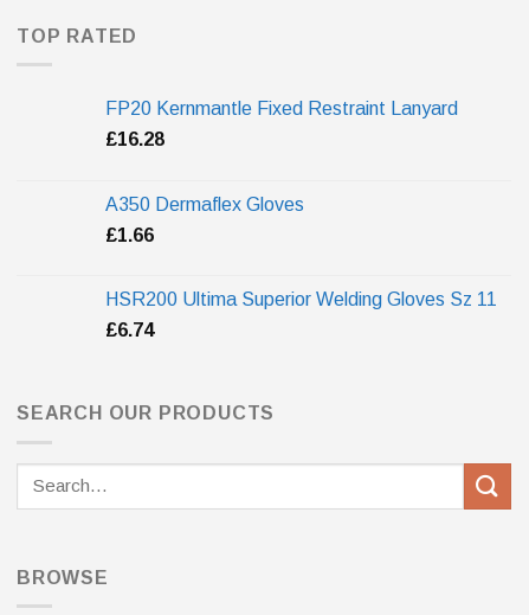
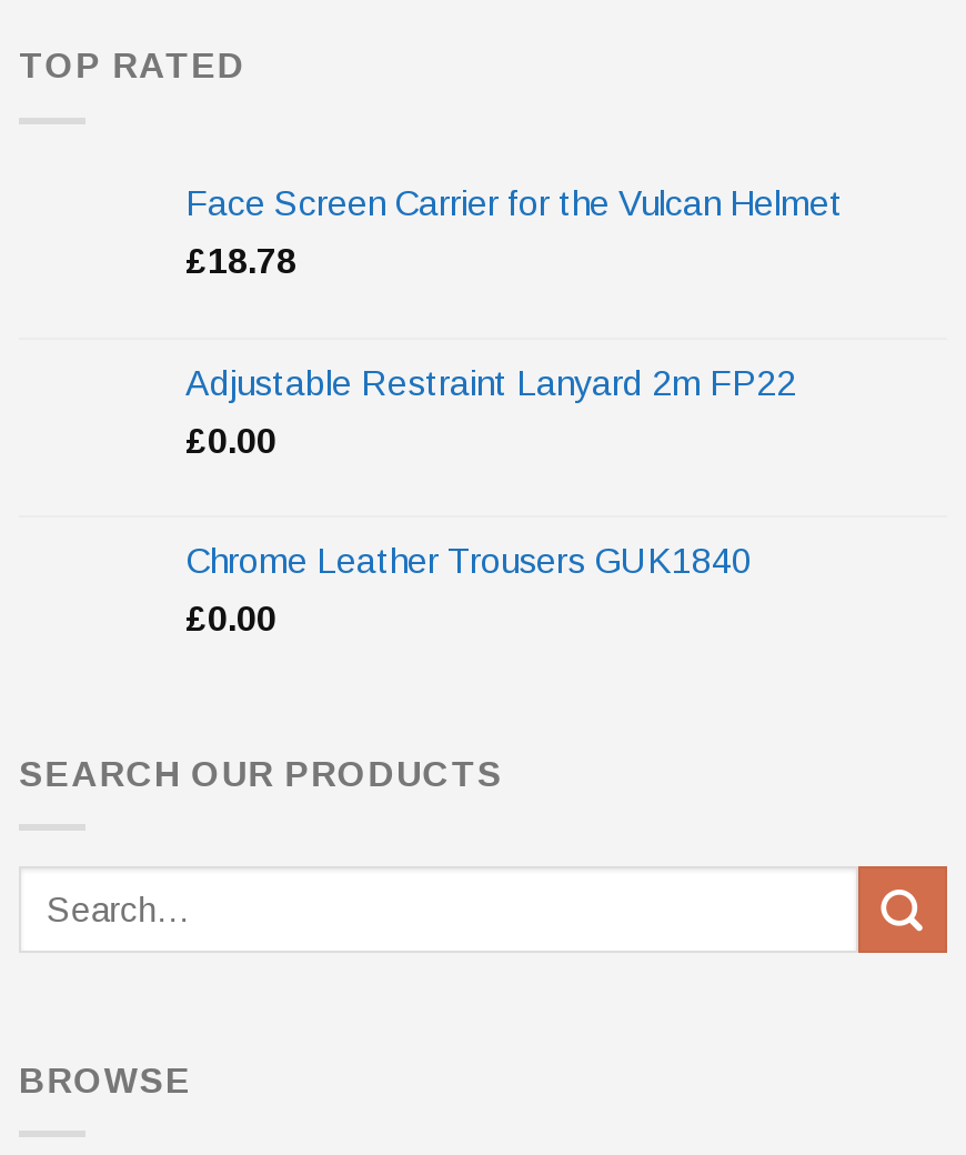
[105,99,458,119] FP20 Kernmantle Fixed Restraint Lanyard -> [185,184,843,221] Face Screen Carrier for the Vulcan Helmet
[105,129,164,150] £16.28 -> [185,241,296,279] £18.78
[105,195,304,215] A350 Dermaflex Gloves -> [185,364,796,401] Adjustable Restraint Lanyard 2m FP22
[105,225,154,246] £1.66 -> [185,421,276,459] £0.00
[105,289,497,310] HSR200 Ultima Superior Welding Gloves Sz 11 -> [185,541,752,579] Chrome Leather Trousers GUK1840
[105,320,154,340] £6.74 -> [185,599,276,637] £0.00

